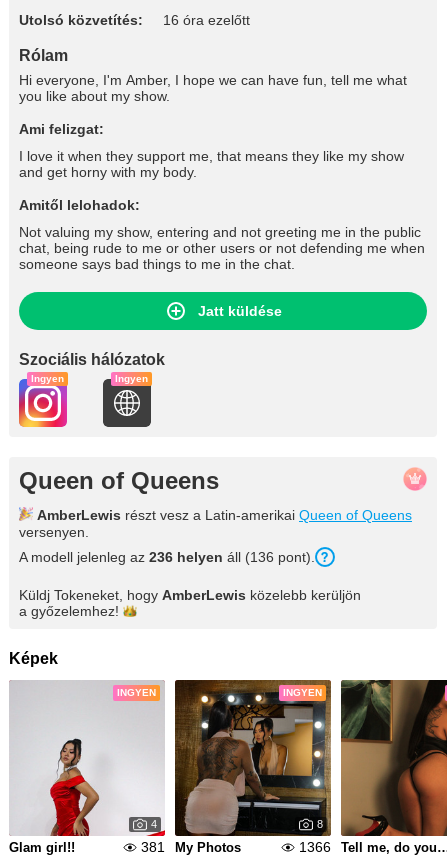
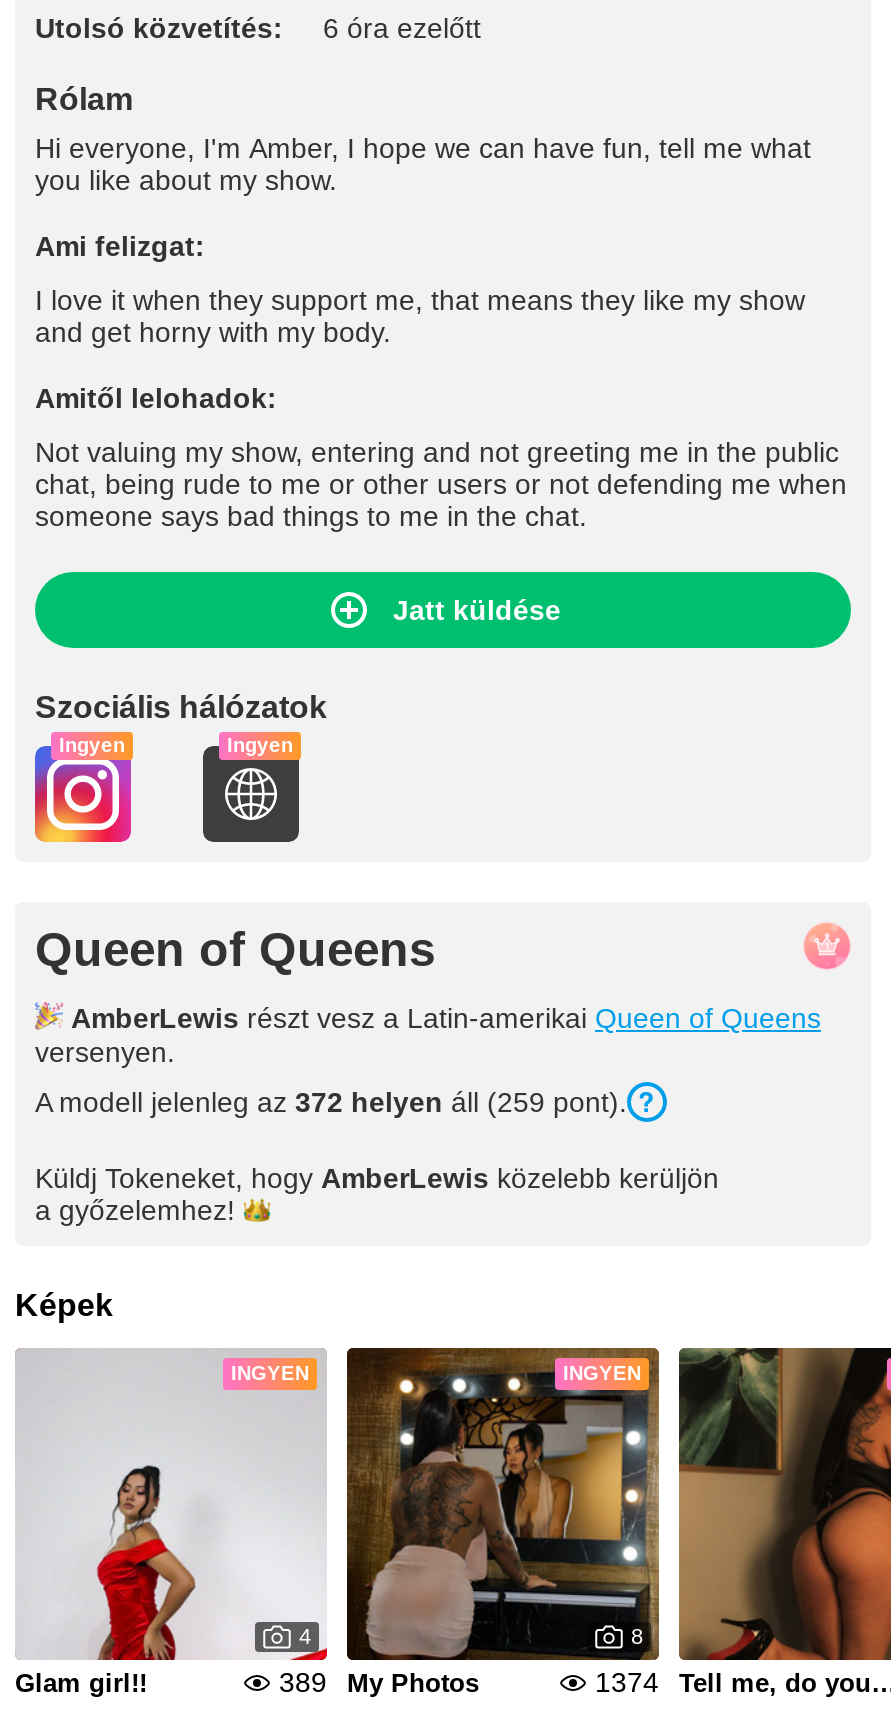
[19,12,250,28] Utolsó közvetítés: 16 óra ezelőtt -> [35,12,481,44] Utolsó közvetítés: 6 óra ezelőtt
[19,549,315,565] A modell jelenleg az 236 helyen áll (136 pont). -> [35,1086,627,1118] A modell jelenleg az 372 helyen áll (259 pont).
[141,839,241,855] 381 My Photos -> [279,1666,479,1698] 389 My Photos
[299,839,331,855] 1366 -> [595,1666,659,1698] 1374

